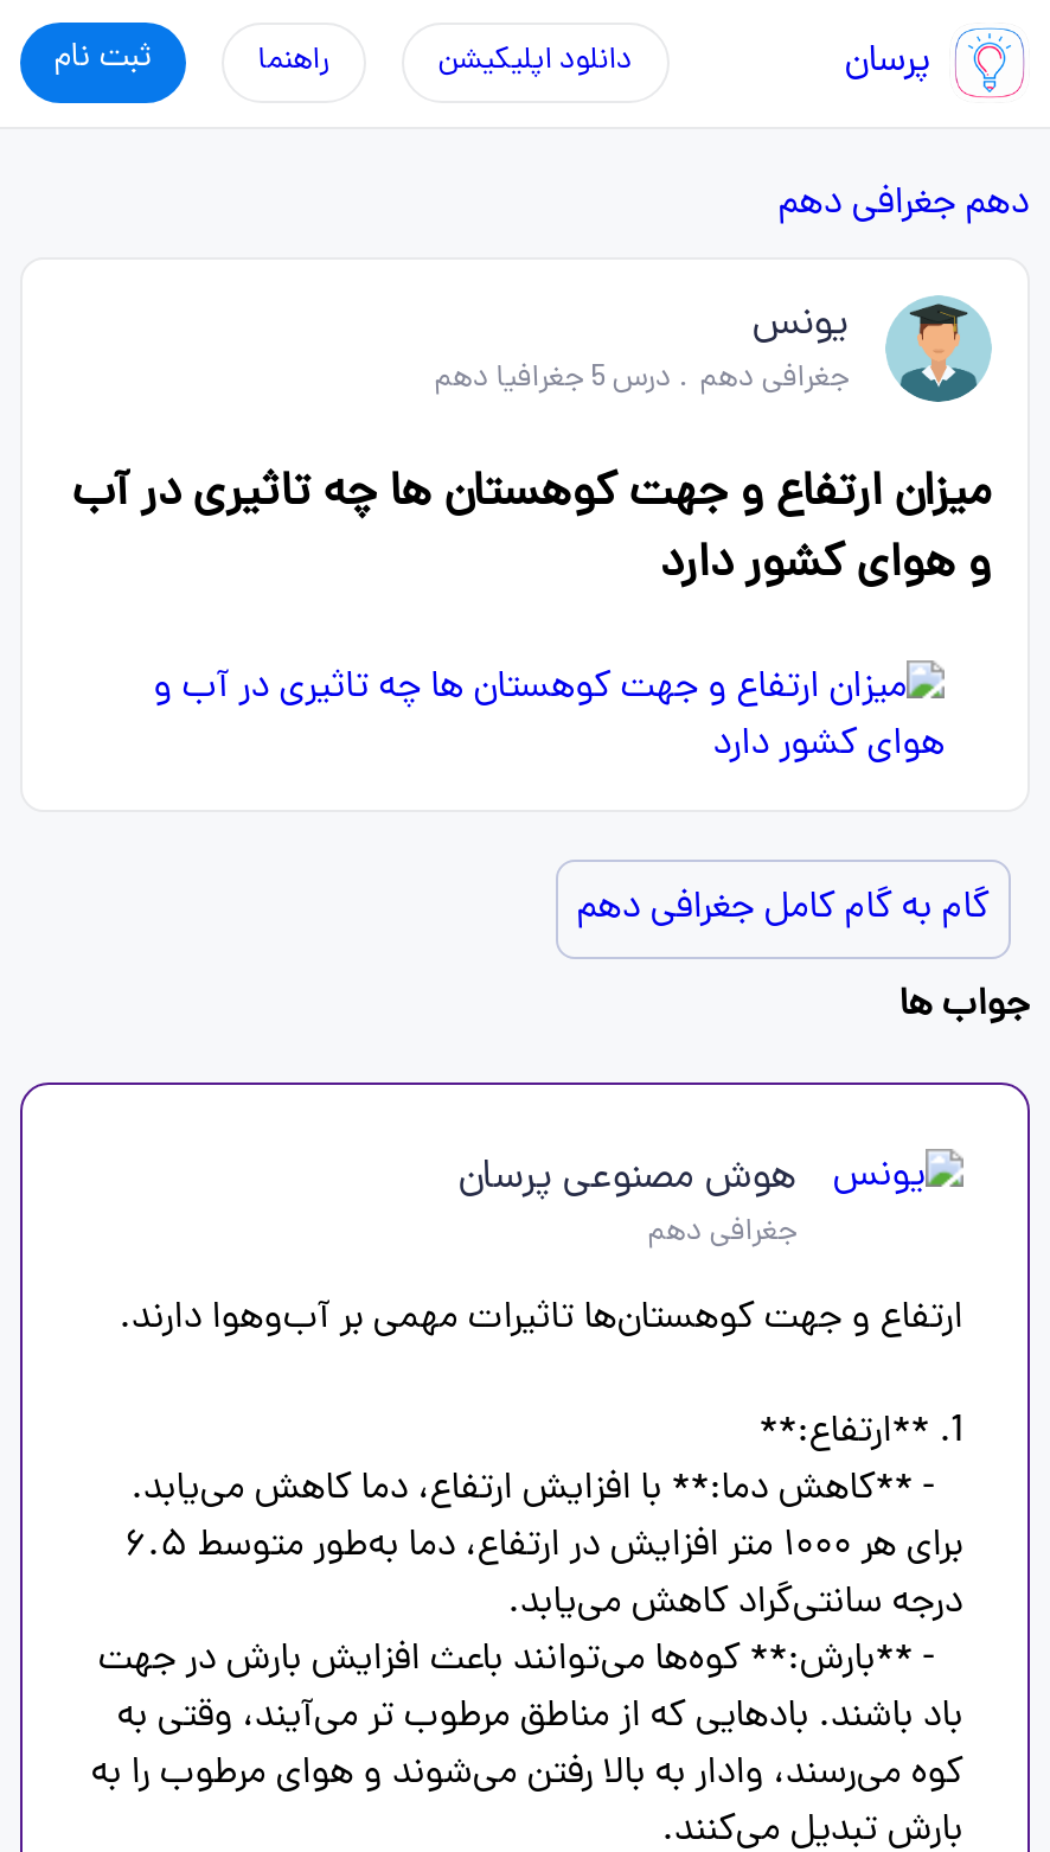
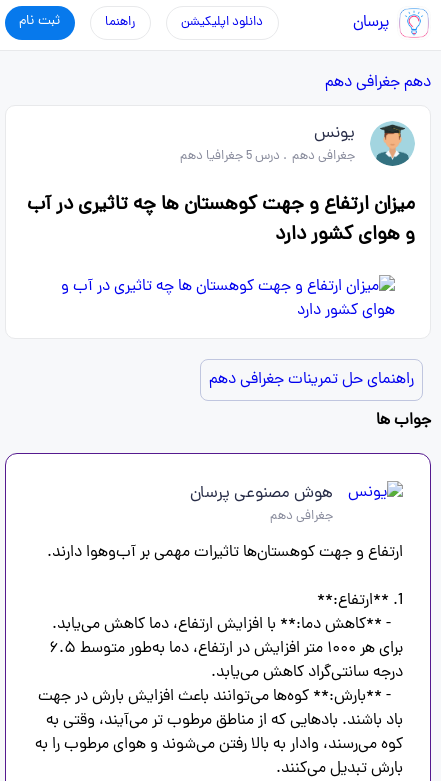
[577,881,989,938] گام به گام کامل جغرافی دهم -> [209,368,414,392] راهنمای حل تمرینات جغرافی دهم

